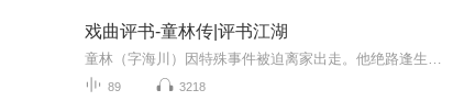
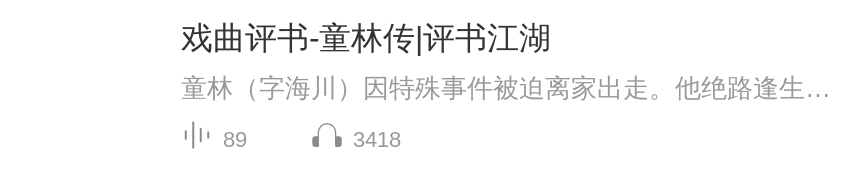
[179,80,206,93] 3218 -> [353,127,401,151] 3418

